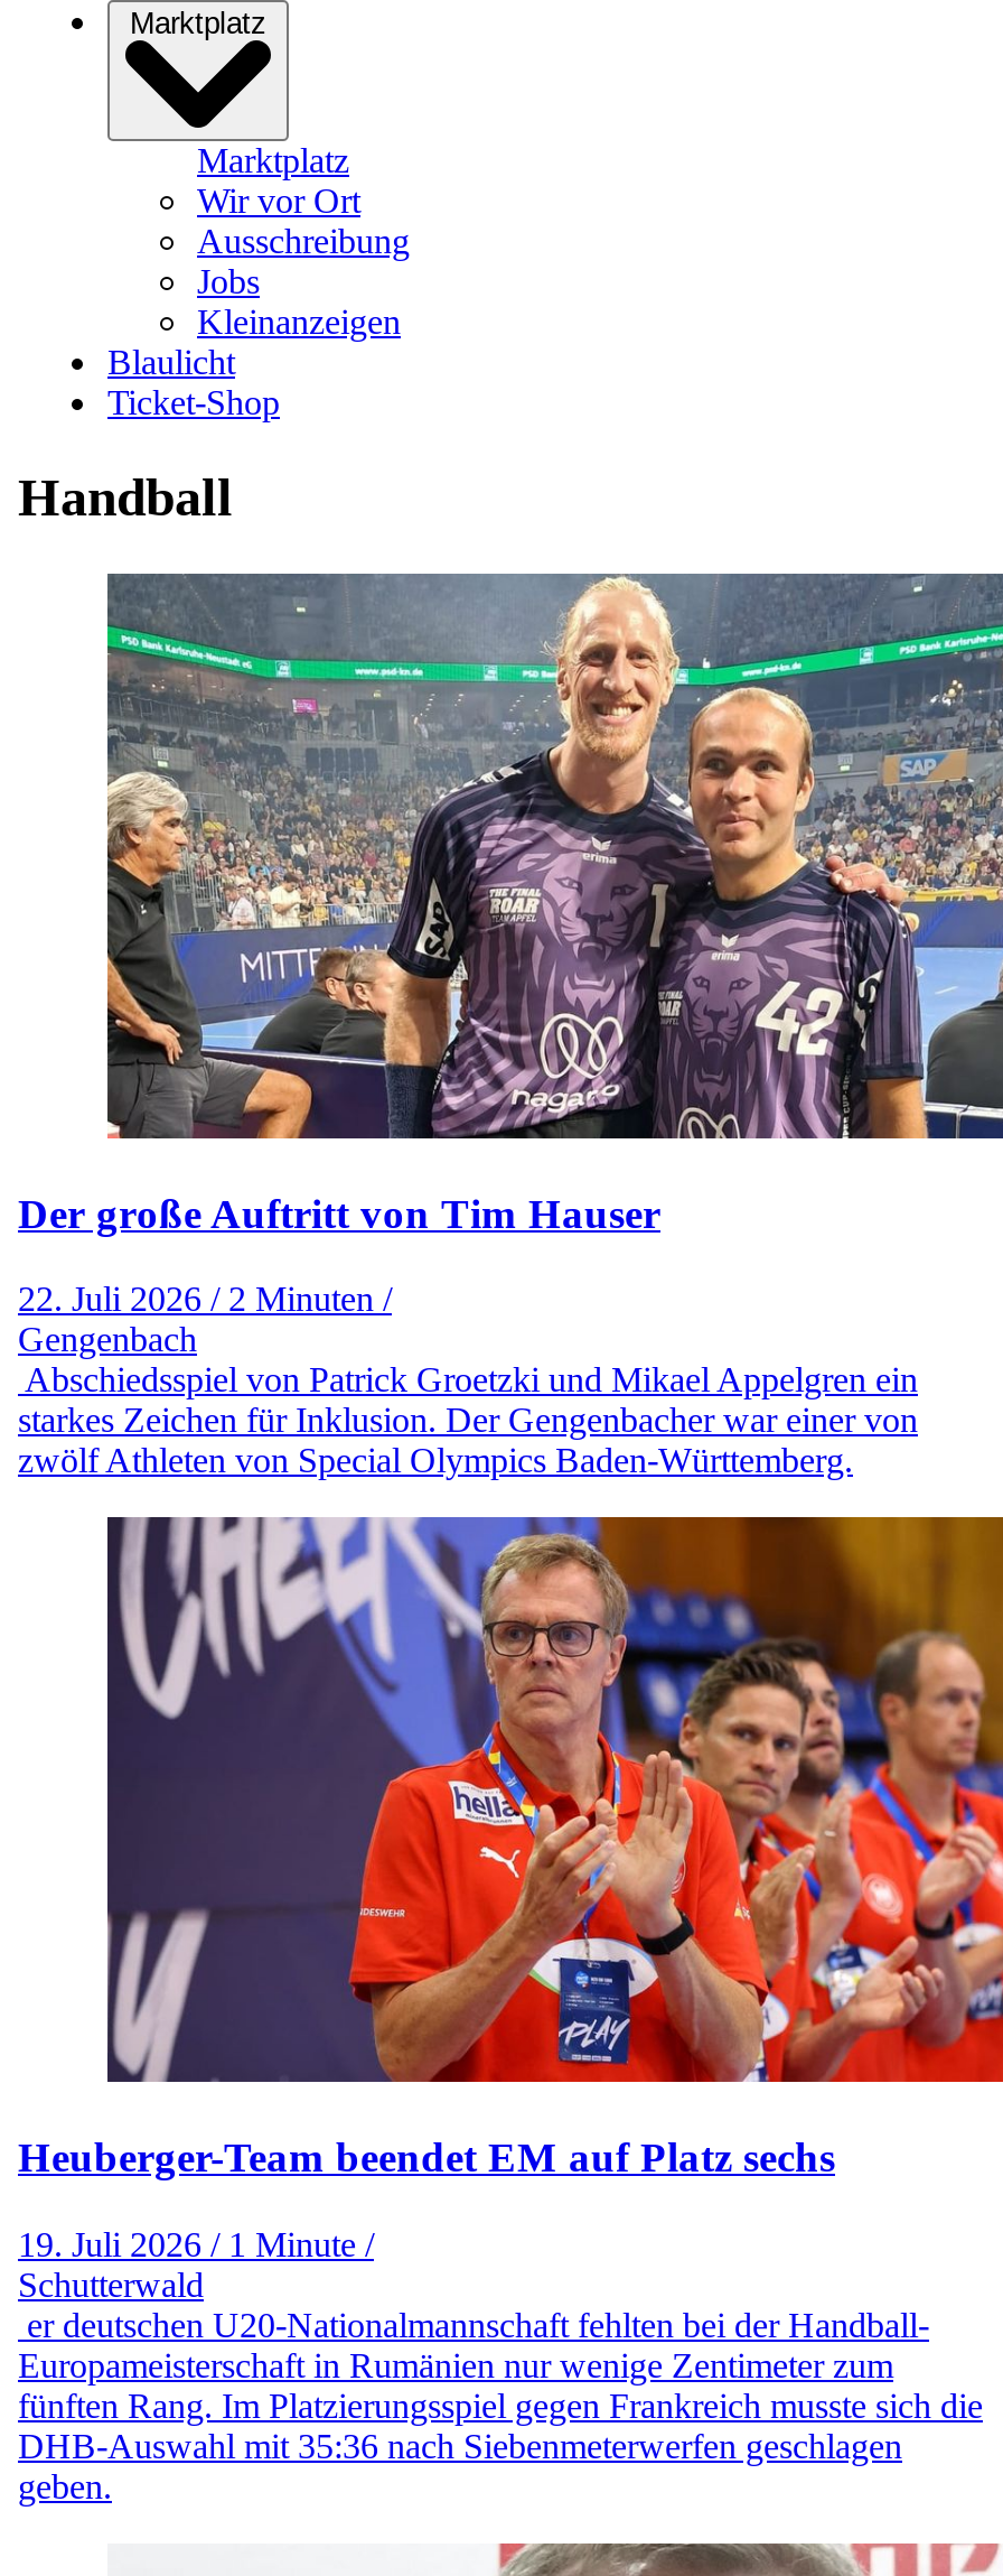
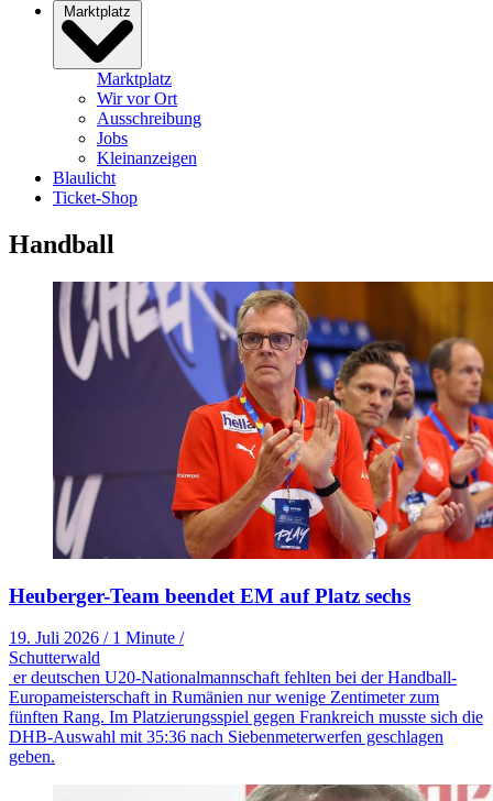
[18,571,996,1480] [image] | Der große Auftritt von Tim Hauser | 22. Juli 2026 / 2 Minuten / | Gengenbach | Abschiedsspiel von Patrick Groetzki und Mikael Appelgren ein | starkes Zeichen für Inklusion. Der Gengenbacher war einer von | zwölf Athleten von Special Olympics Baden-Württemberg. -> none

